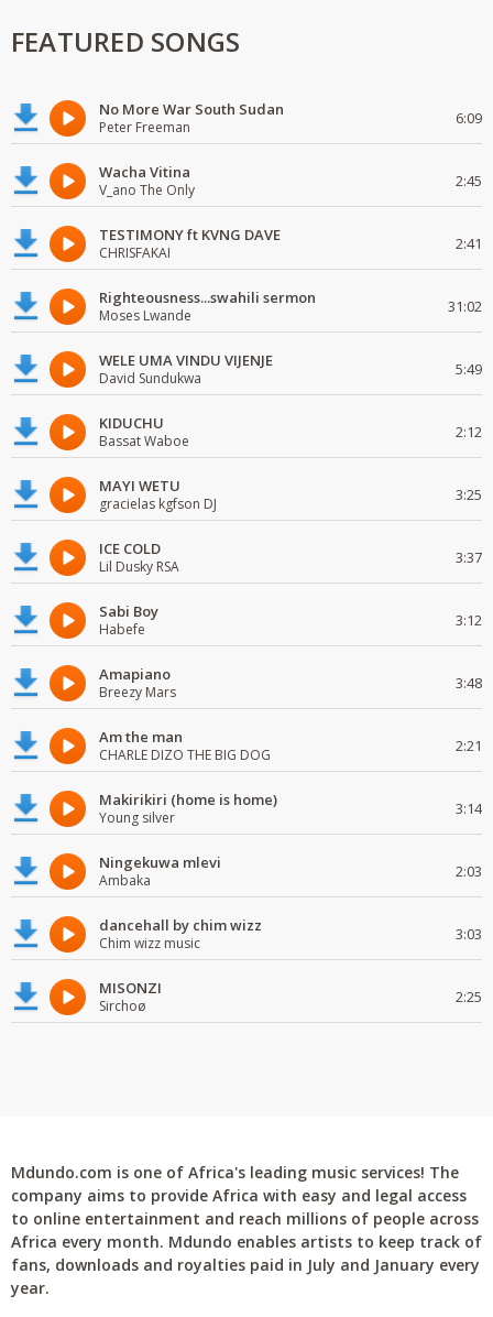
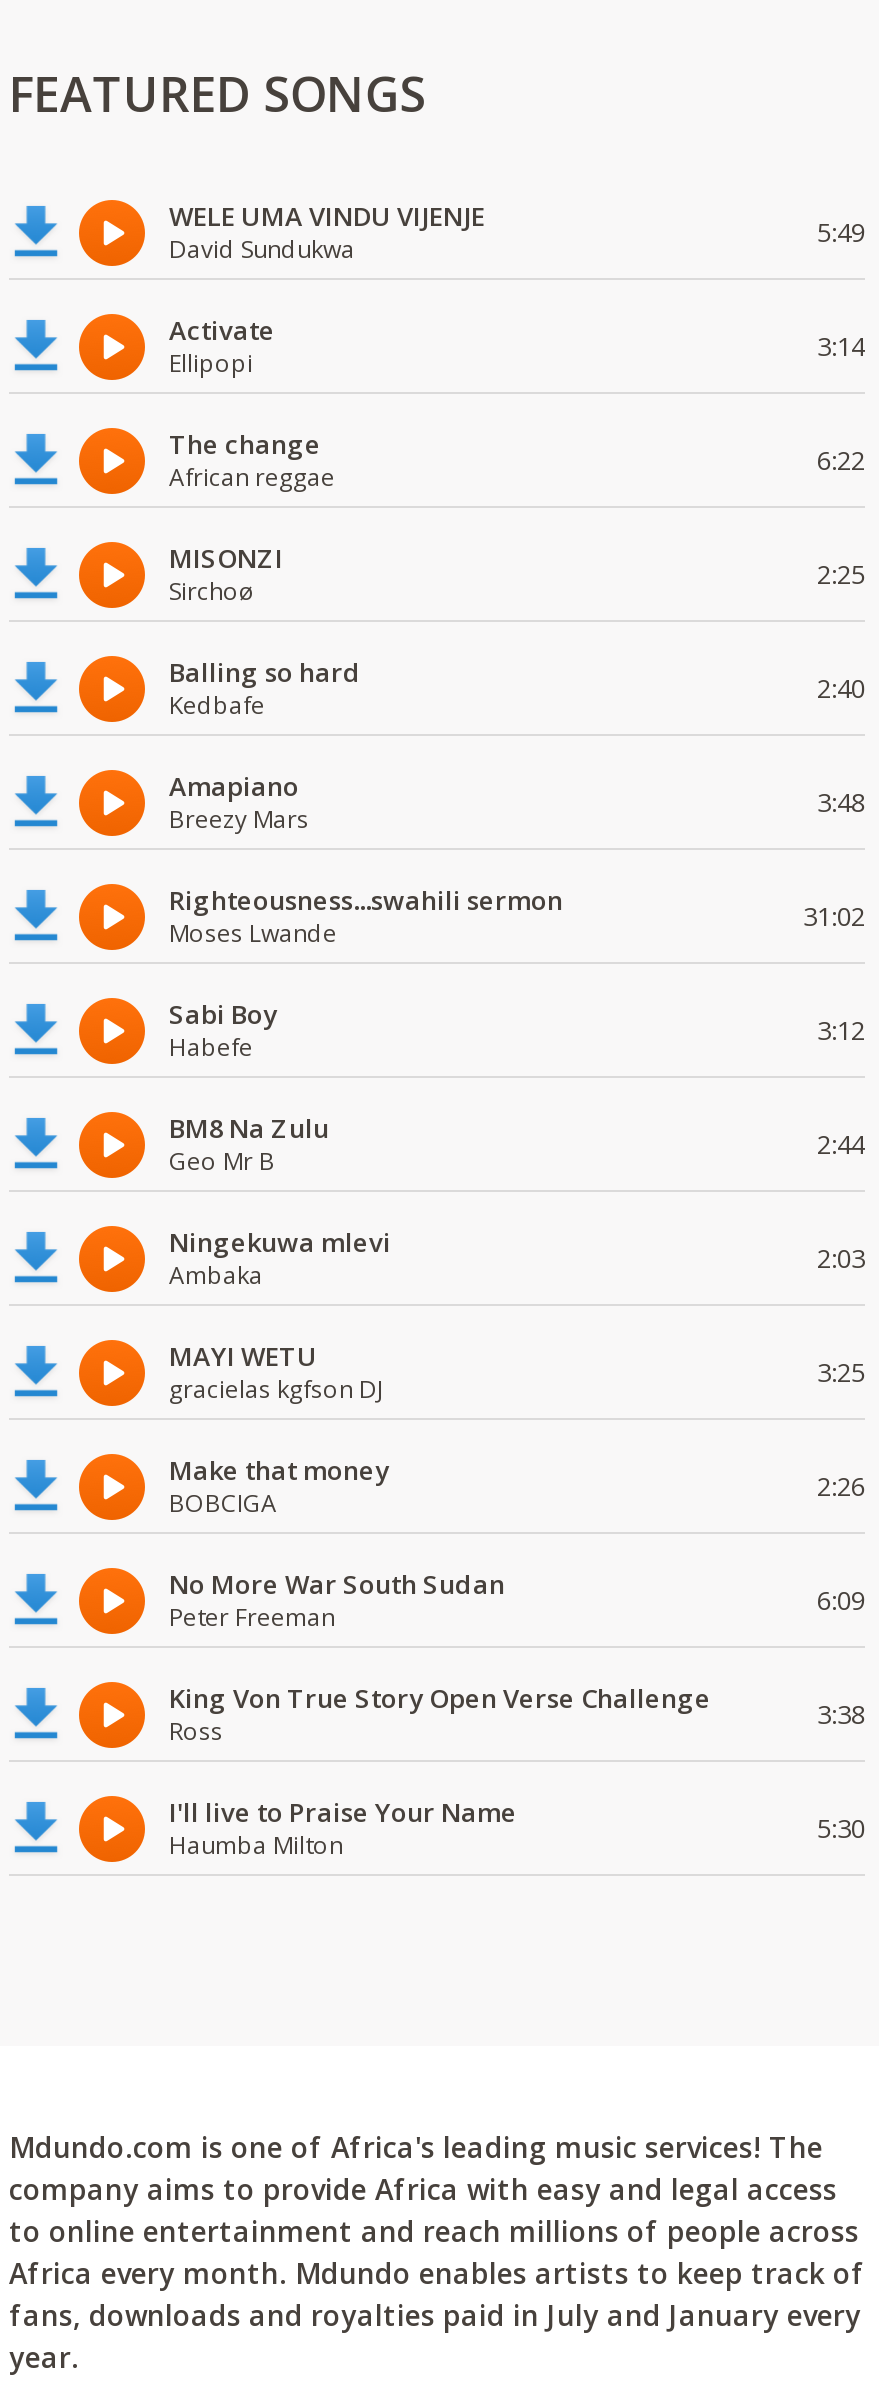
none -> [169,312,865,1520] Activate | Ellipopi | The change | African reggae | 6:22 | Balling so hard | Kedbafe | 2:40 | BM8 Na Zulu | Geo Mr B | 2:44 | Make that money | BOBCIGA | 2:26
moved [99,99,482,137] -> [169,1566,865,1634]: No More War South Sudan | Peter Freeman | 6:09
[99,162,482,953] Wacha Vitina | V_ano The Only | 2:45 | TESTIMONY ft KVNG DAVE | CHRISFAKAI | 2:41 | KIDUCHU | Bassat Waboe | 2:12 | ICE COLD | Lil Dusky RSA | 3:37 | Am the man | CHARLE DIZO THE BIG DOG | 2:21 | Makirikiri (home is home) | Young silver | dancehall by chim wizz | Chim wizz music | 3:03 -> [169,1680,865,1862] King Von True Story Open Verse Challenge | Ross | 3:38 | I'll live to Praise Your Name | Haumba Milton | 5:30
moved [99,287,482,388] -> [169,198,865,950]: Righteousness...swahili sermon | Moses Lwande | 31:02 | WELE UMA VINDU VIJENJE | David Sundukwa | 5:49
moved [99,476,482,513] -> [169,1338,865,1406]: MAYI WETU | gracielas kgfson DJ | 3:25
moved [99,601,482,701] -> [169,768,865,1064]: Sabi Boy | Habefe | 3:12 | Amapiano | Breezy Mars | 3:48
moved [99,798,482,890] -> [169,328,865,1292]: 3:14 | Ningekuwa mlevi | Ambaka | 2:03
moved [99,978,482,1015] -> [169,540,865,608]: MISONZI | Sirchoø | 2:25

